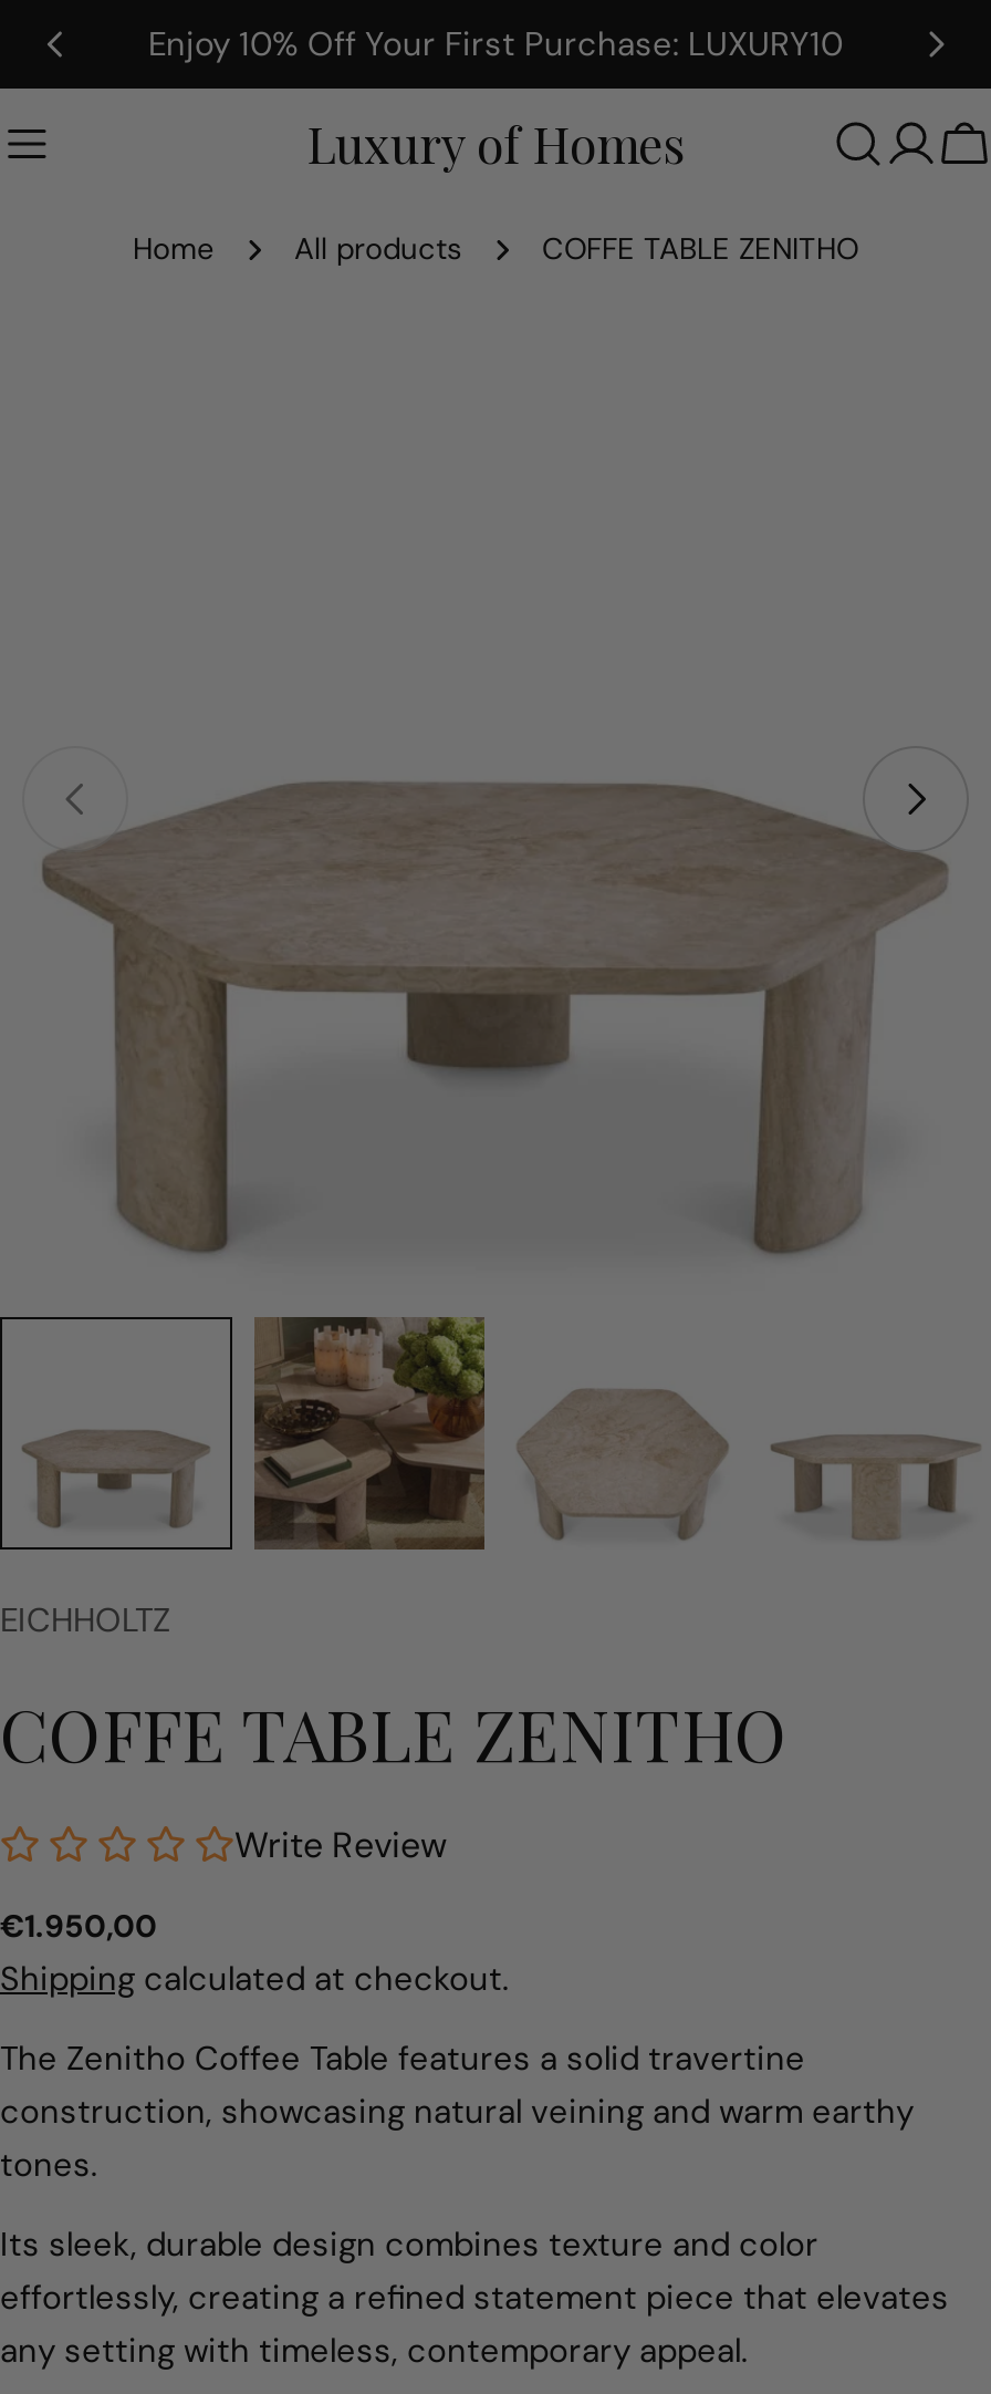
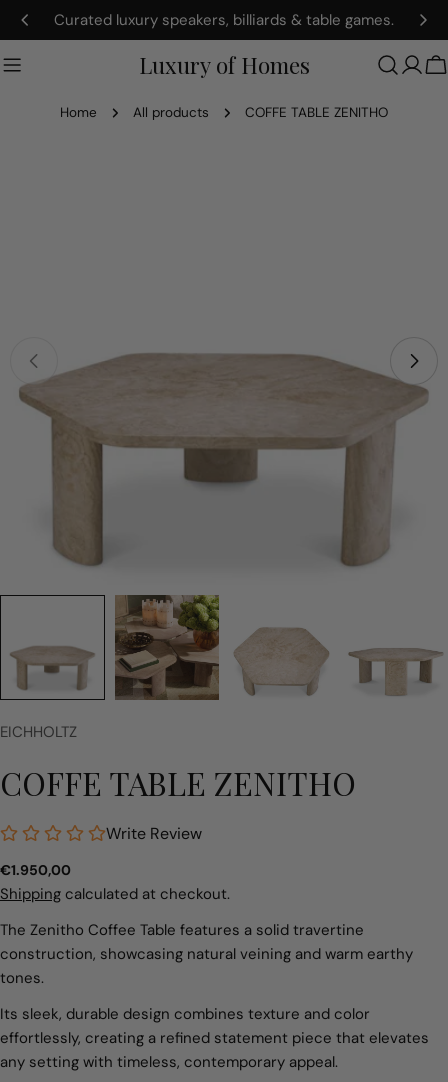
[148,22,843,66] Enjoy 10% Off Your First Purchase: LUXURY10 -> [54,10,394,30] Curated luxury speakers, billiards & table games.

